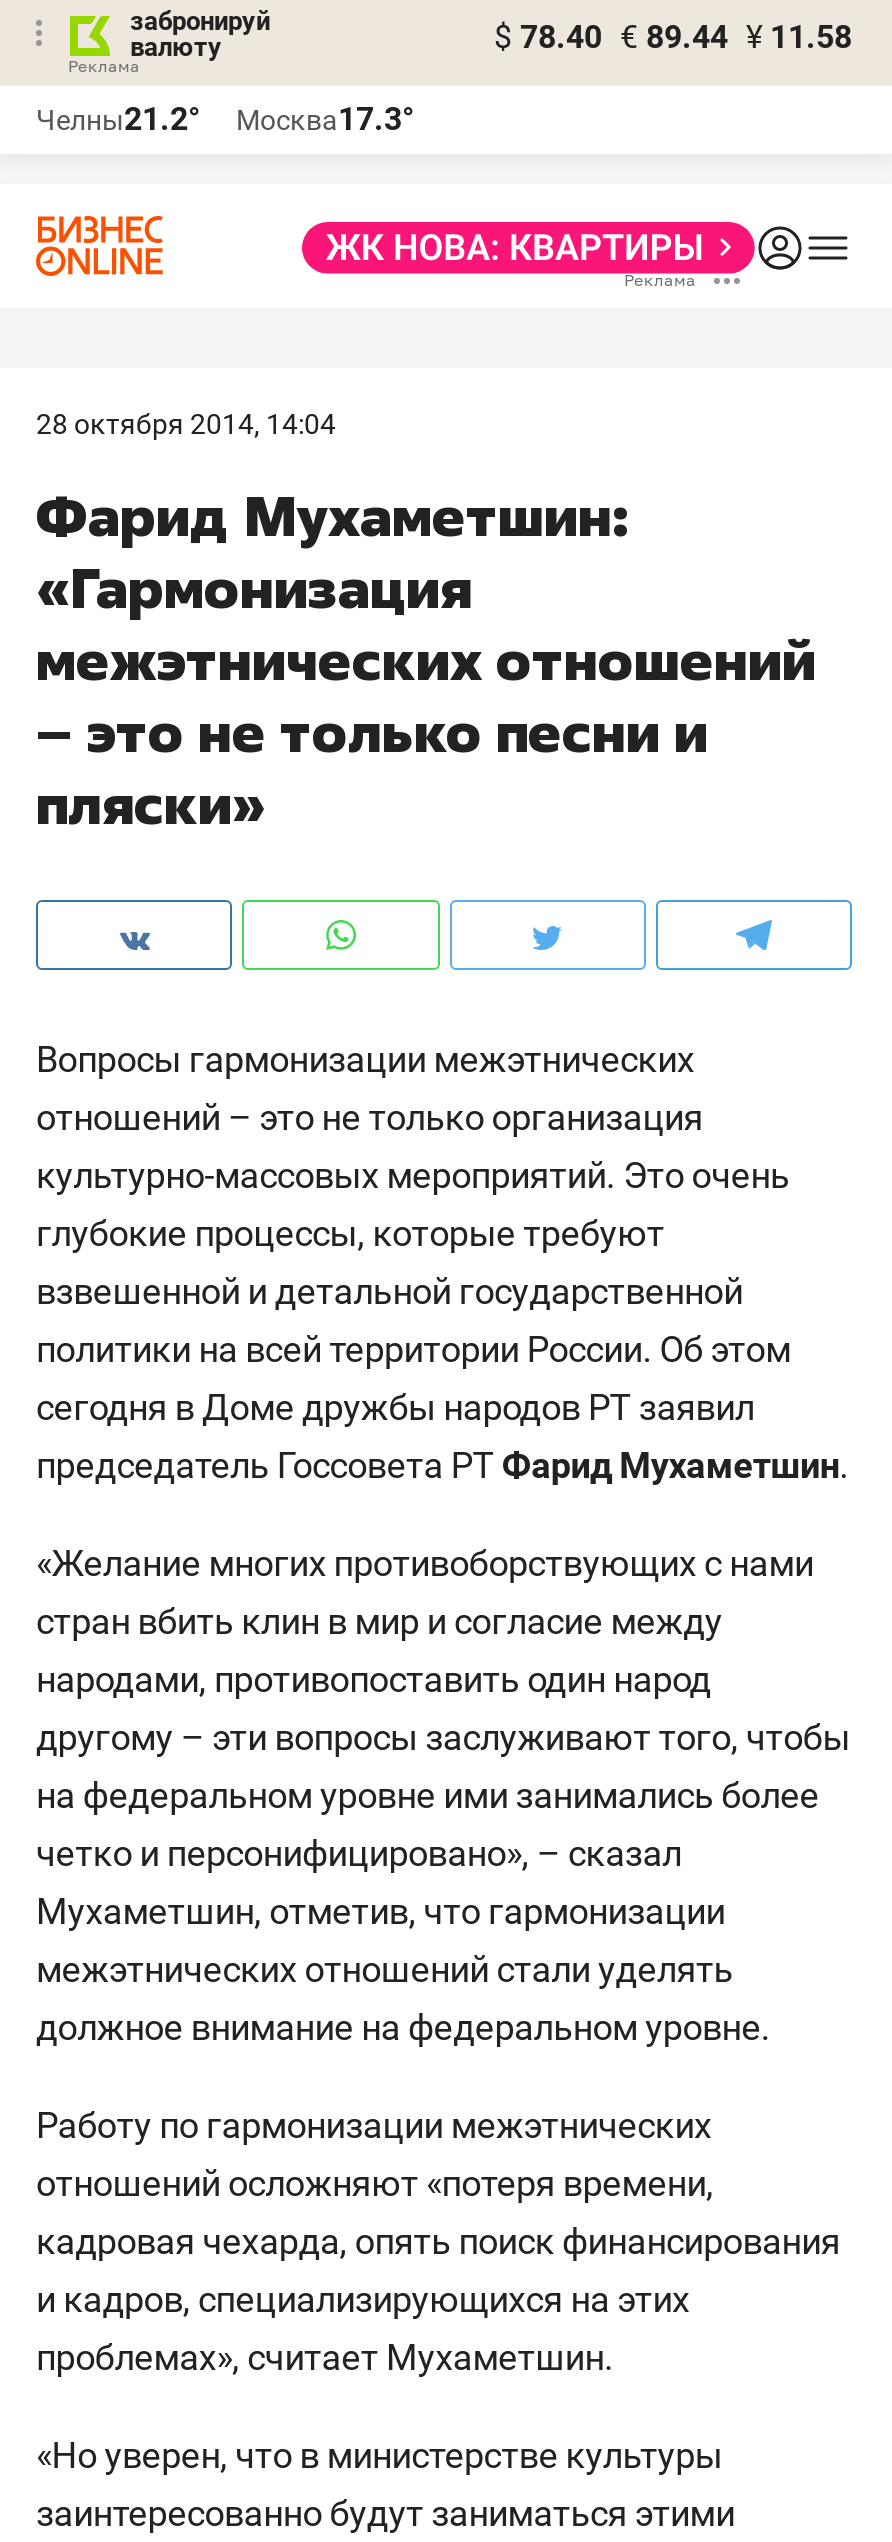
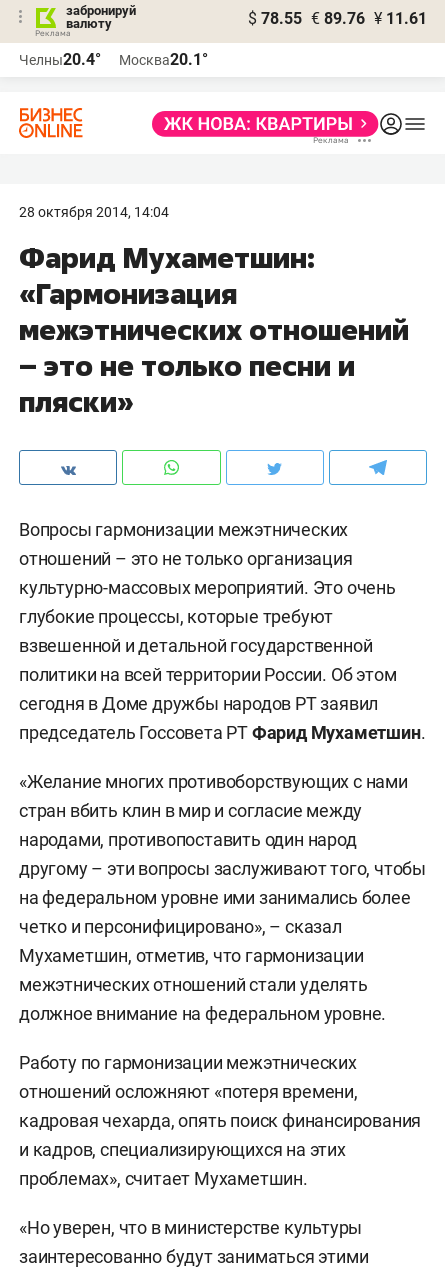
[494,18,852,56] $ 78.40 € 89.44 ¥ 11.58 -> [248,9,427,28] $ 78.55 € 89.76 ¥ 11.61
[36,100,200,138] Челны21.2° -> [19,50,101,69] Челны20.4°
[236,100,414,138] Москва17.3° -> [119,50,208,69] Москва20.1°

